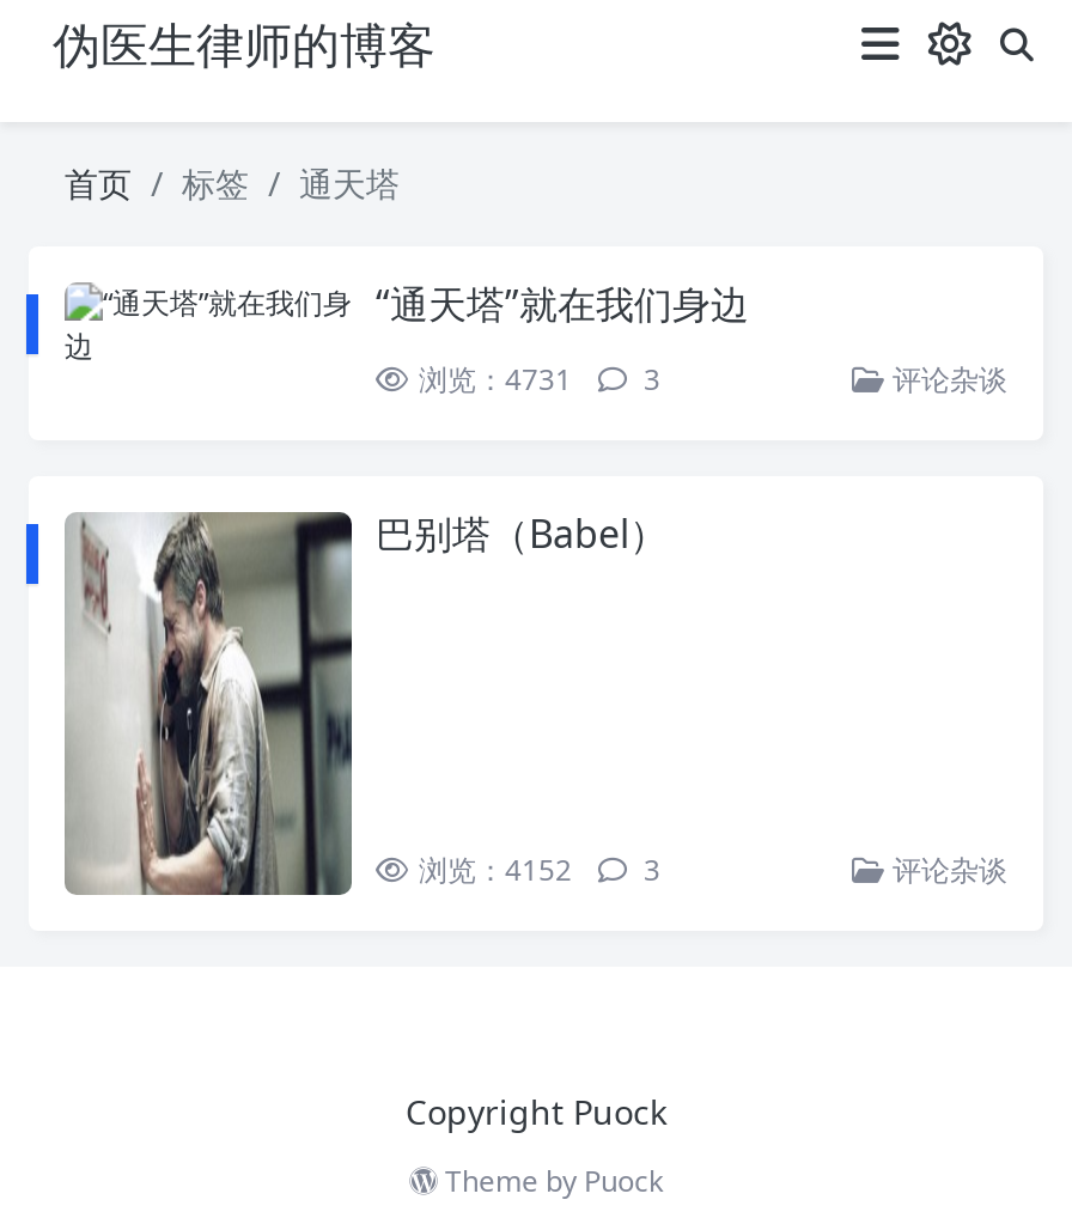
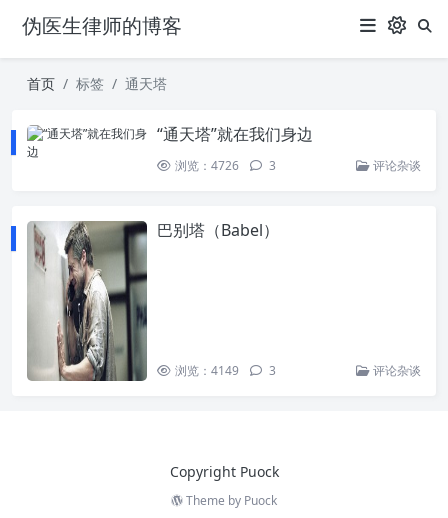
[419,359,660,400] 浏览：4731 3 -> [175,157,276,174] 浏览：4726 3
[419,849,660,890] 浏览：4152 3 -> [175,362,276,379] 浏览：4149 3

